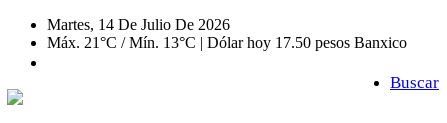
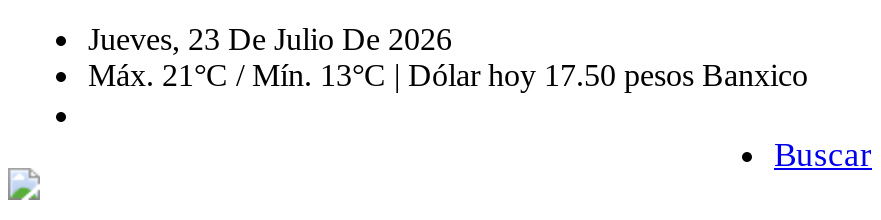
[47,16,230,33] Martes, 14 De Julio De 2026 -> [88,22,452,56] Jueves, 23 De Julio De 2026

